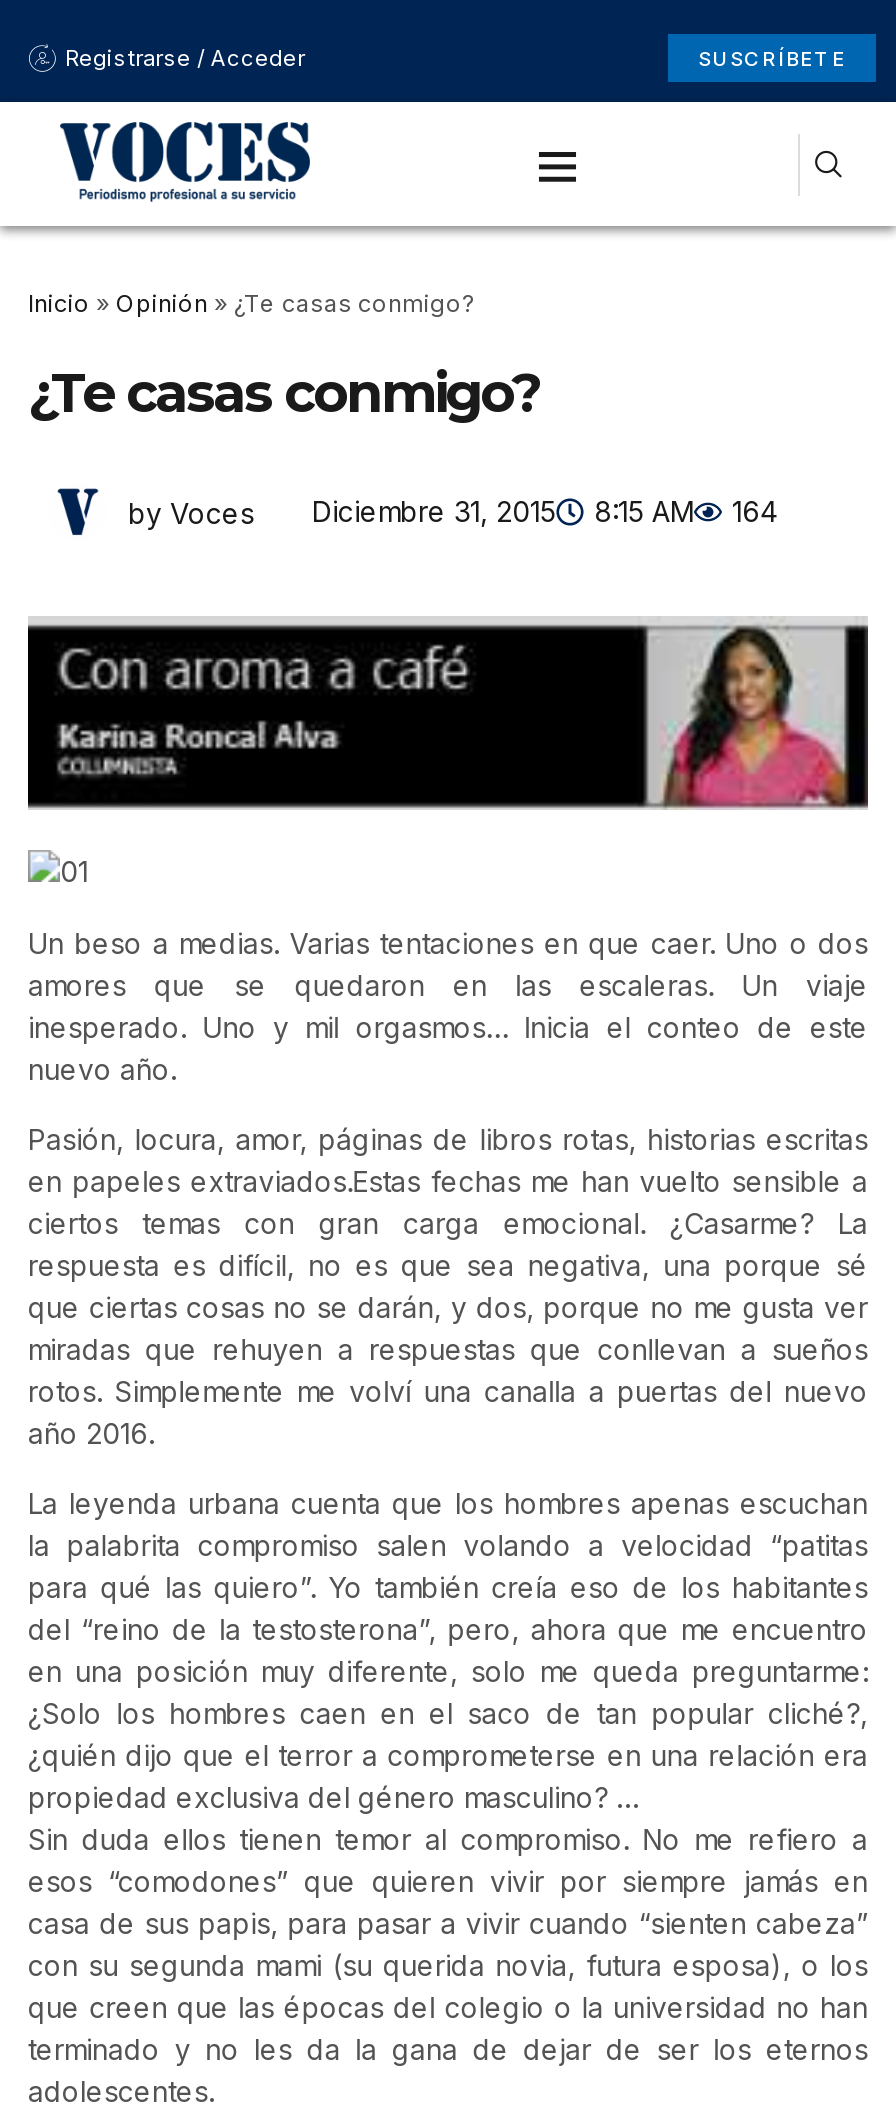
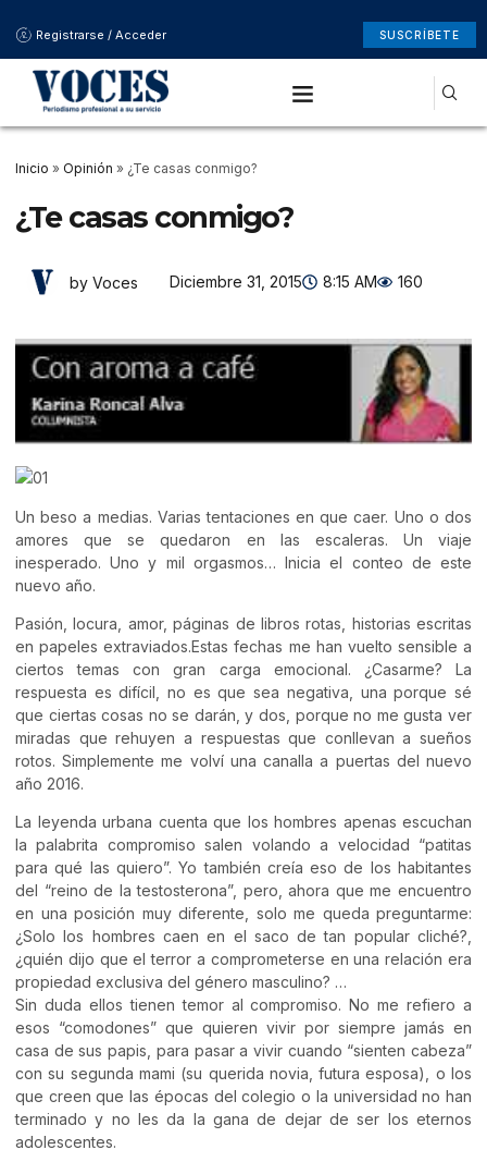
[128,494,778,529] by Voces Diciembre 31, 2015 8:15 AM 164 -> [70,272,423,291] by Voces Diciembre 31, 2015 8:15 AM 160

